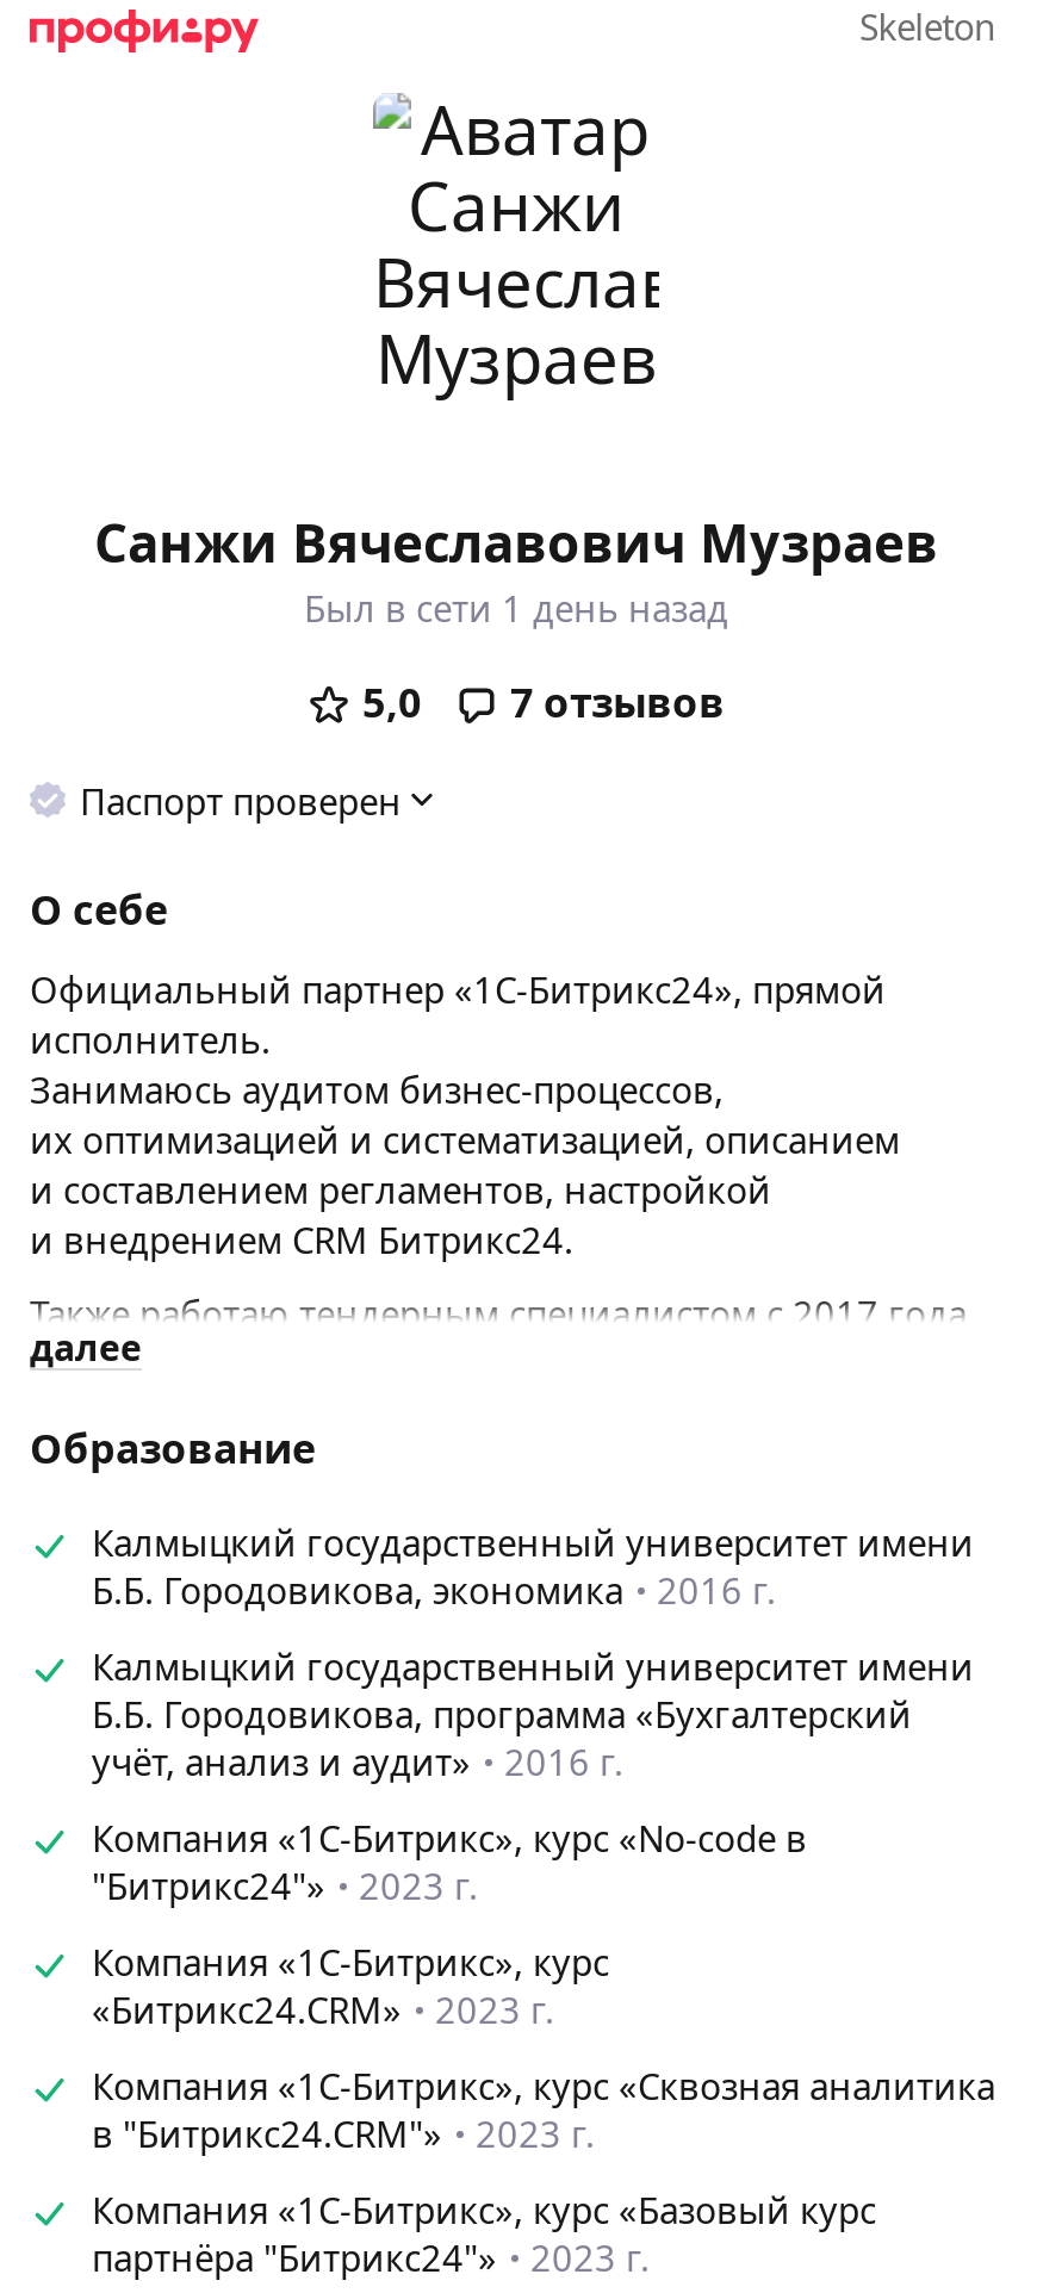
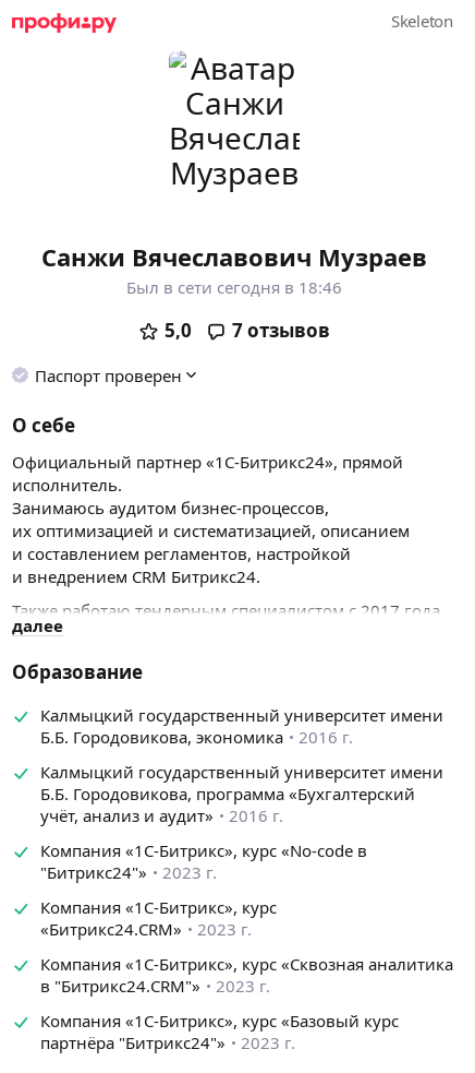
[304,584,728,632] Был в сети 1 день назад -> [126,276,342,298] Был в сети сегодня в 18:46

